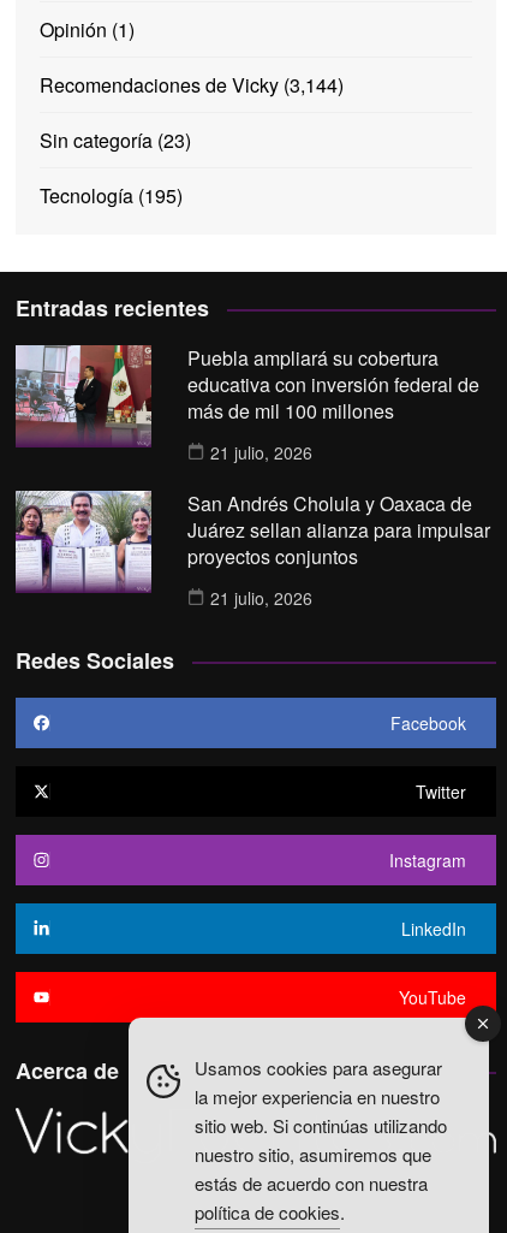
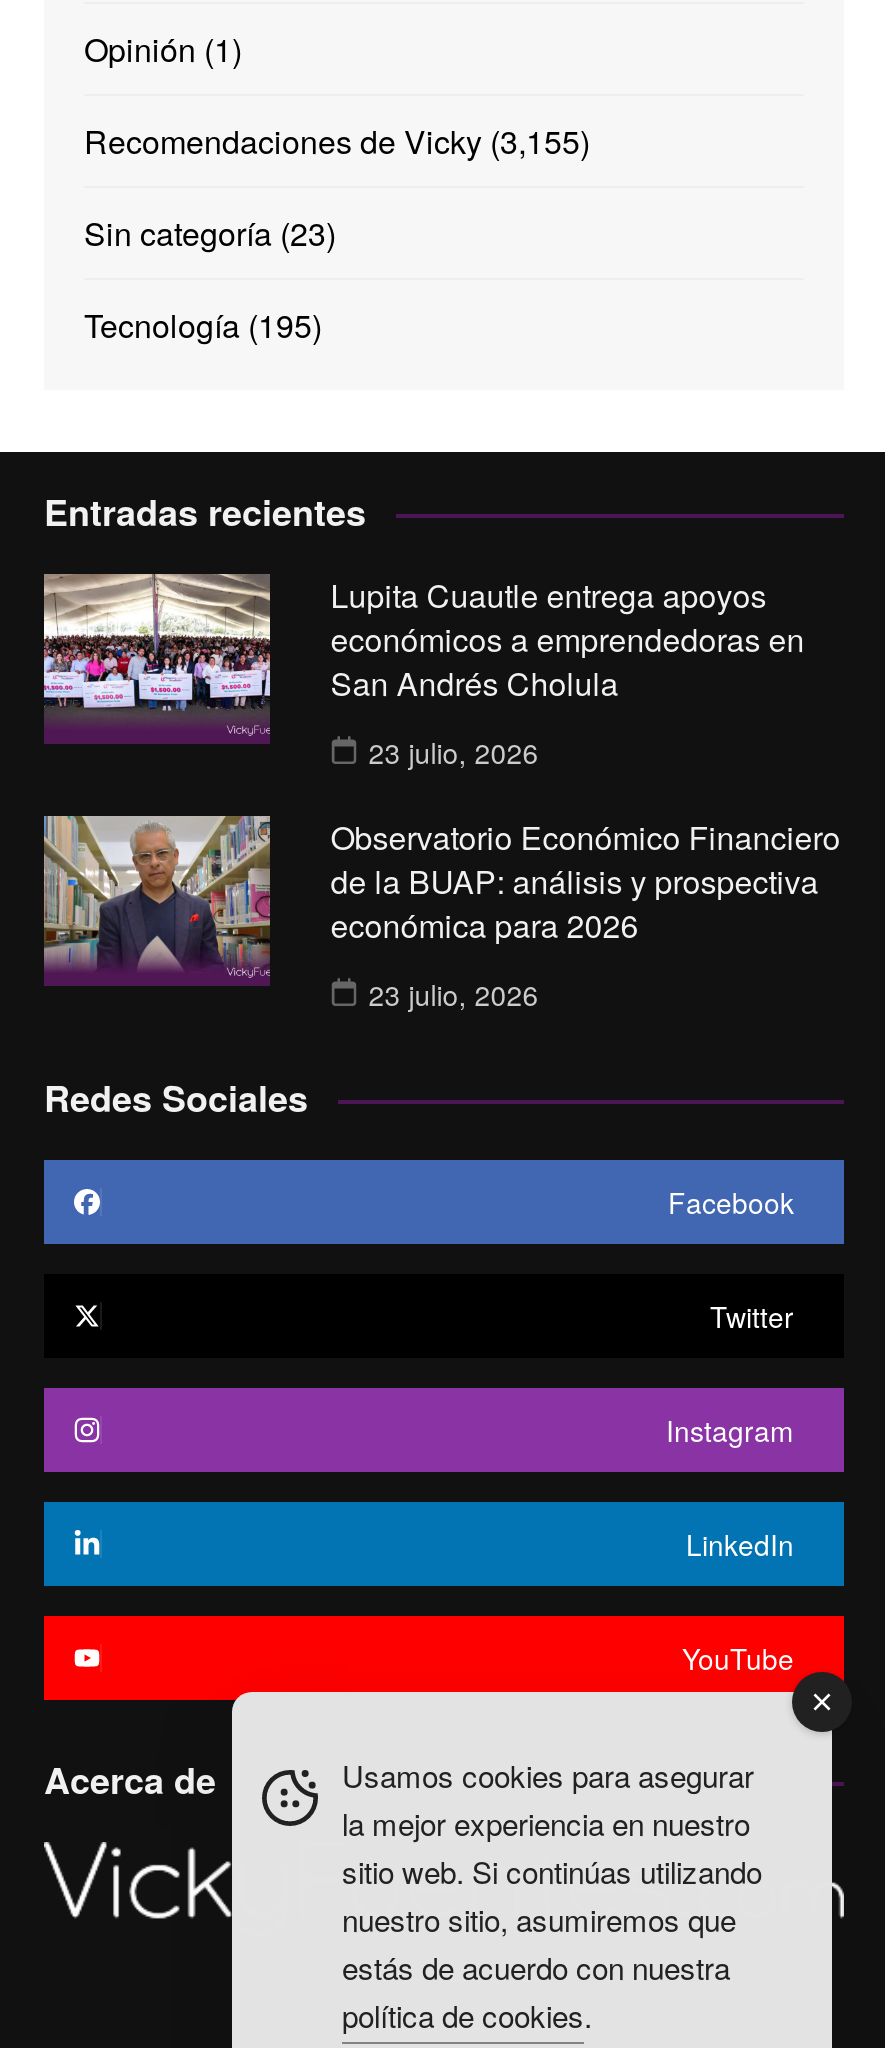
[40,71,344,99] Recomendaciones de Vicky (3,144) -> [84,119,590,165] Recomendaciones de Vicky (3,155)
[14,344,480,446] [image] | Puebla ampliará su cobertura | educativa con inversión federal de | más de mil 100 millones -> [42,572,805,738] [image] | Lupita Cuautle entrega apoyos | económicos a emprendedoras en | San Andrés Cholula
[211,440,313,464] 21 julio, 2026 -> [369,732,539,772] 23 julio, 2026
[14,490,491,592] [image] | San Andrés Cholula y Oaxaca de | Juárez sellan alianza para impulsar | proyectos conjuntos -> [44,815,841,982] [image] | Observatorio Económico Financiero | de la BUAP: análisis y prospectiva | económica para 2026
[211,586,313,610] 21 julio, 2026 -> [369,974,539,1014] 23 julio, 2026

